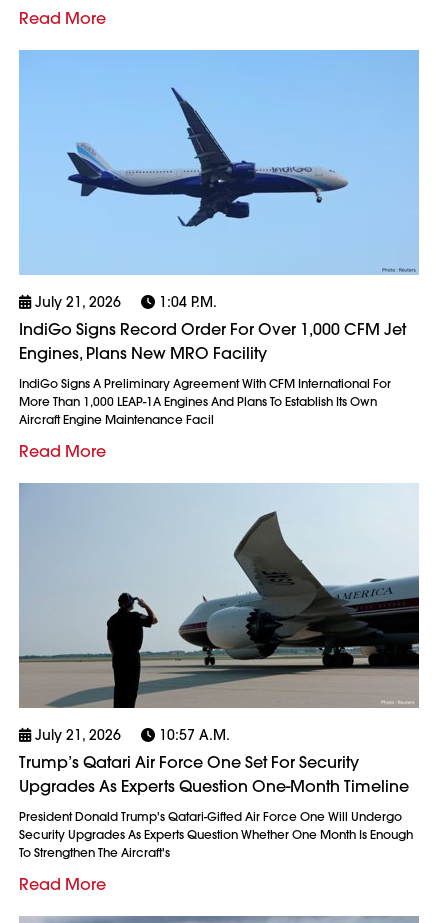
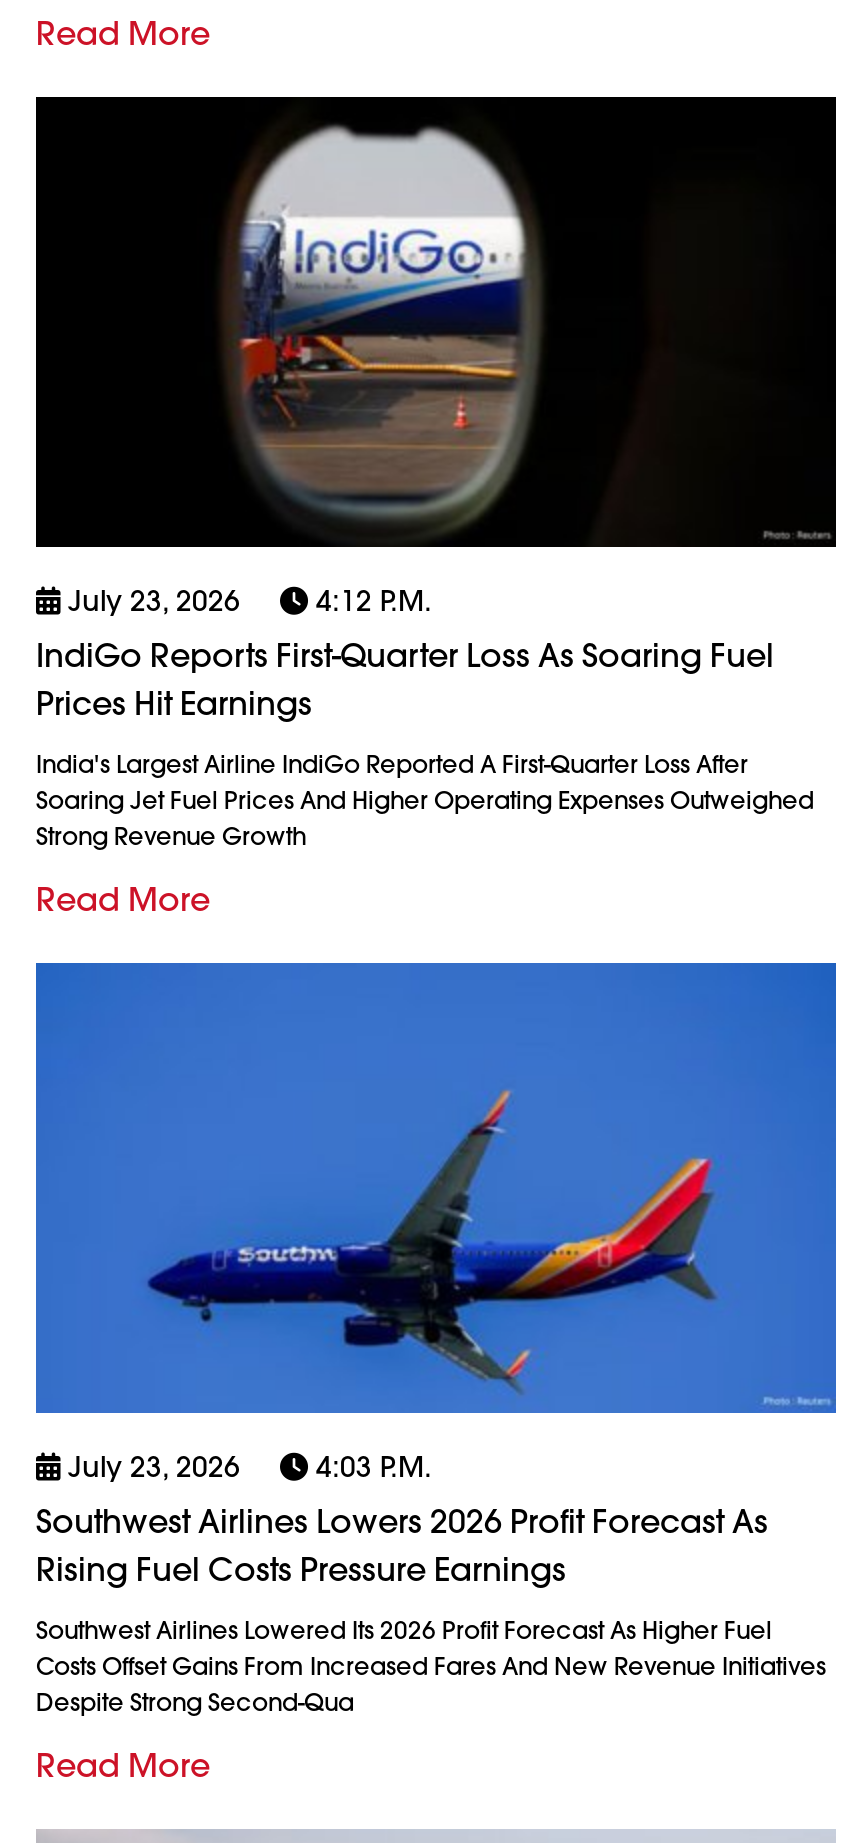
[19,50,419,363] [image] | July 21, 2026 | 1:04 P.m. | IndiGo Signs Record Order For Over 1,000 CFM Jet | Engines, Plans New MRO Facility -> [34,95,838,722] [image] | July 23, 2026 | 4:12 P.m. | IndiGo Reports First-Quarter Loss As Soaring Fuel | Prices Hit Earnings
[19,376,391,427] IndiGo Signs A Preliminary Agreement With CFM International For | More Than 1,000 LEAP-1A Engines And Plans To Establish Its Own | Aircraft Engine Maintenance Facil -> [36,748,814,850] India's Largest Airline IndiGo Reported A First-Quarter Loss After | Soaring Jet Fuel Prices And Higher Operating Expenses Outweighed | Strong Revenue Growth
[18,483,420,796] [image] | July 21, 2026 | 10:57 A.m. | Trump’s Qatari Air Force One Set For Security | Upgrades As Experts Question One-Month Timeline -> [34,961,838,1588] [image] | July 23, 2026 | 4:03 P.m. | Southwest Airlines Lowers 2026 Profit Forecast As | Rising Fuel Costs Pressure Earnings
[19,809,413,860] President Donald Trump's Qatari-Gifted Air Force One Will Undergo | Security Upgrades As Experts Question Whether One Month Is Enough | To Strengthen The Aircraft's -> [36,1614,826,1716] Southwest Airlines Lowered Its 2026 Profit Forecast As Higher Fuel | Costs Offset Gains From Increased Fares And New Revenue Initiatives | Despite Strong Second-Qua

